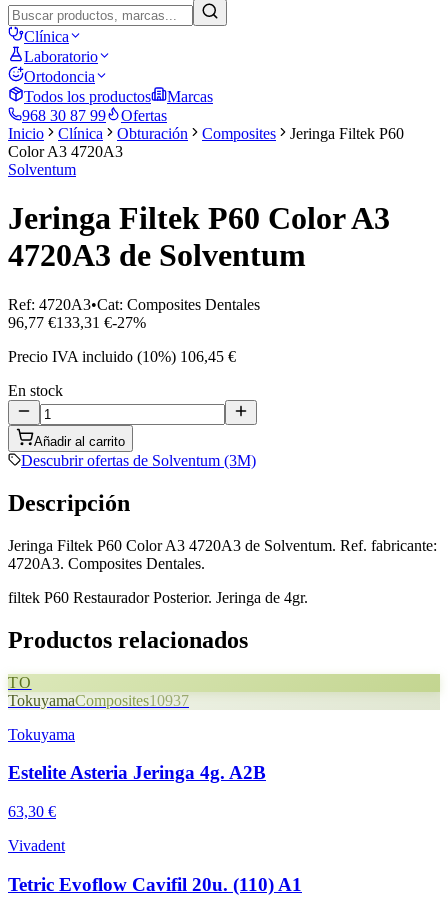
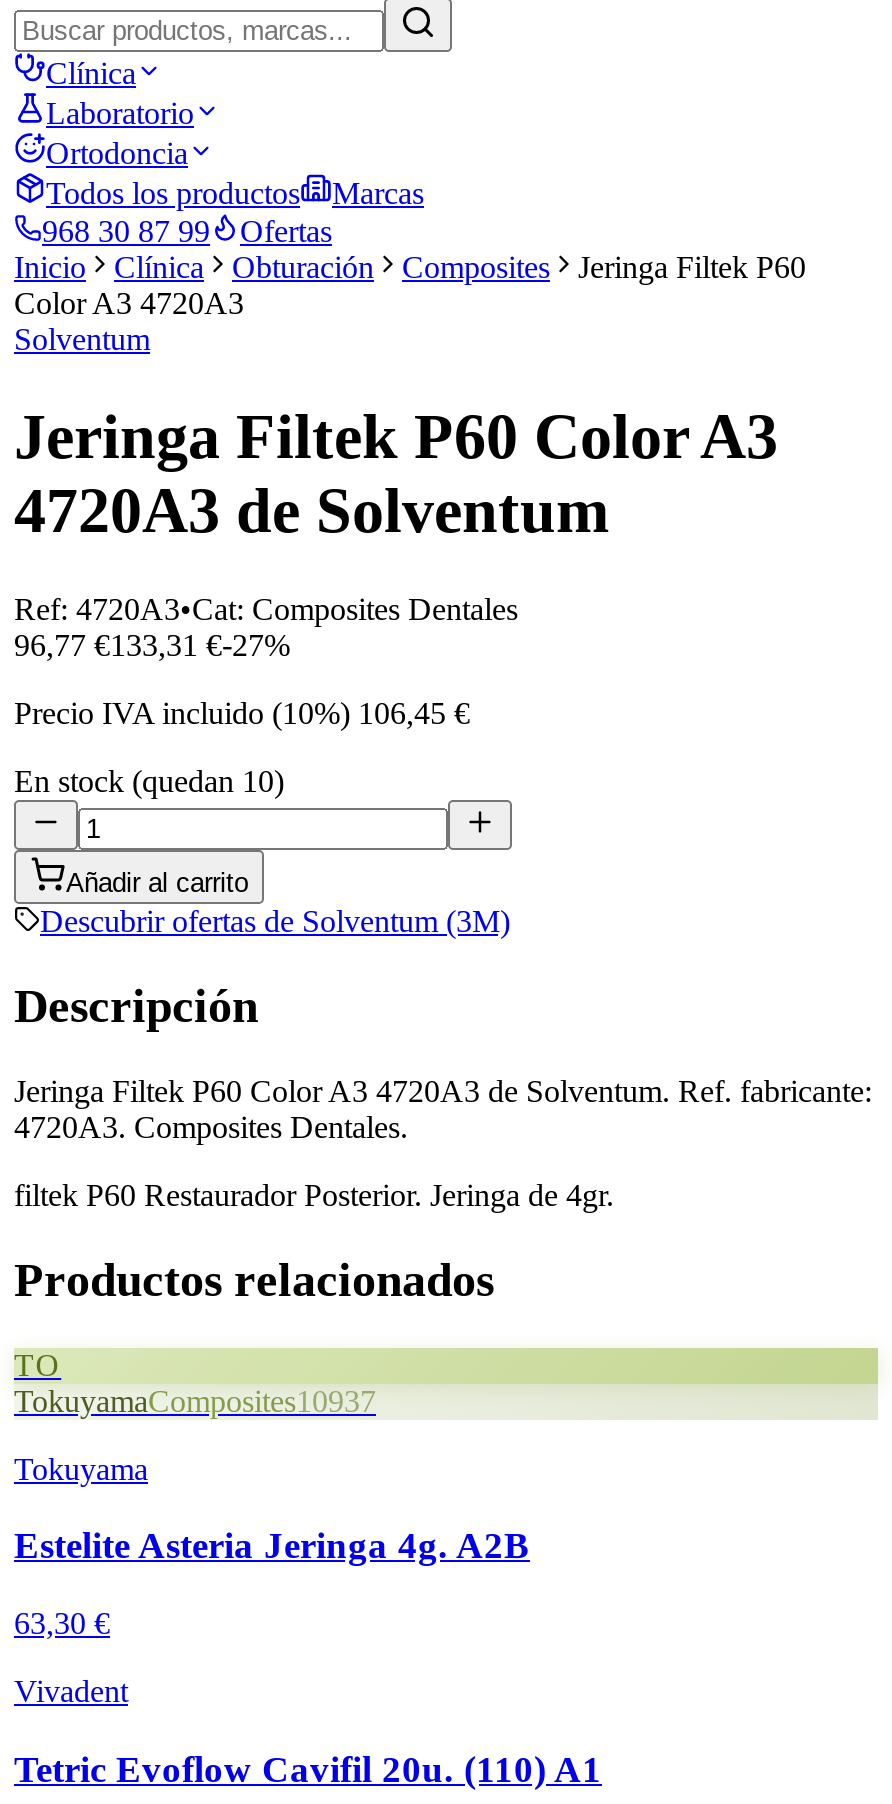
[8,382,63,399] En stock -> [14,764,284,798] En stock (quedan 10)

